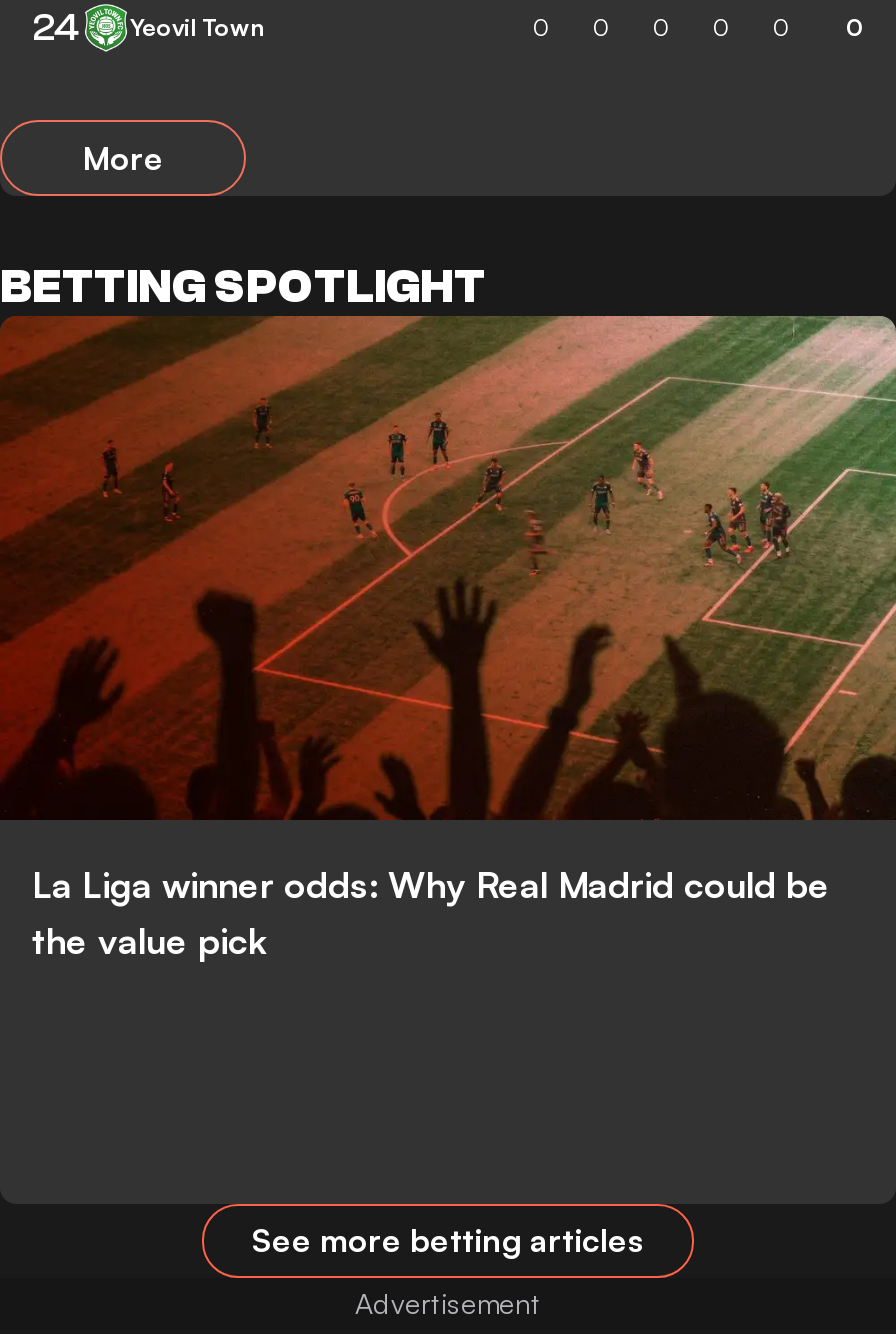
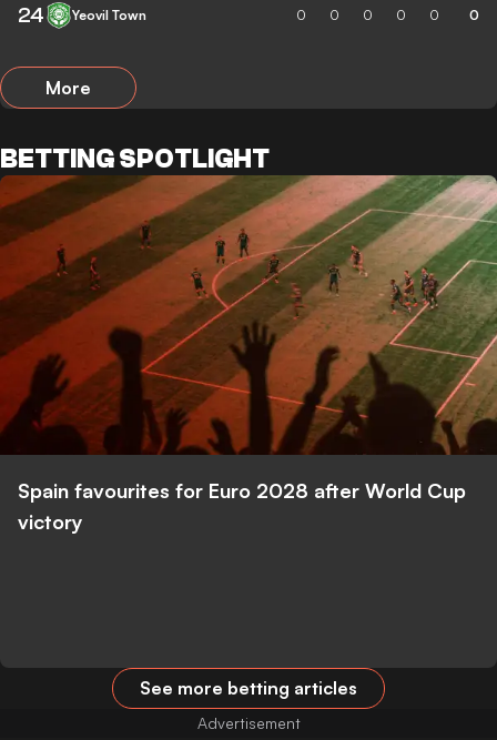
[32,862,830,962] La Liga winner odds: Why Real Madrid could be | the value pick -> [18,479,466,534] Spain favourites for Euro 2028 after World Cup | victory

